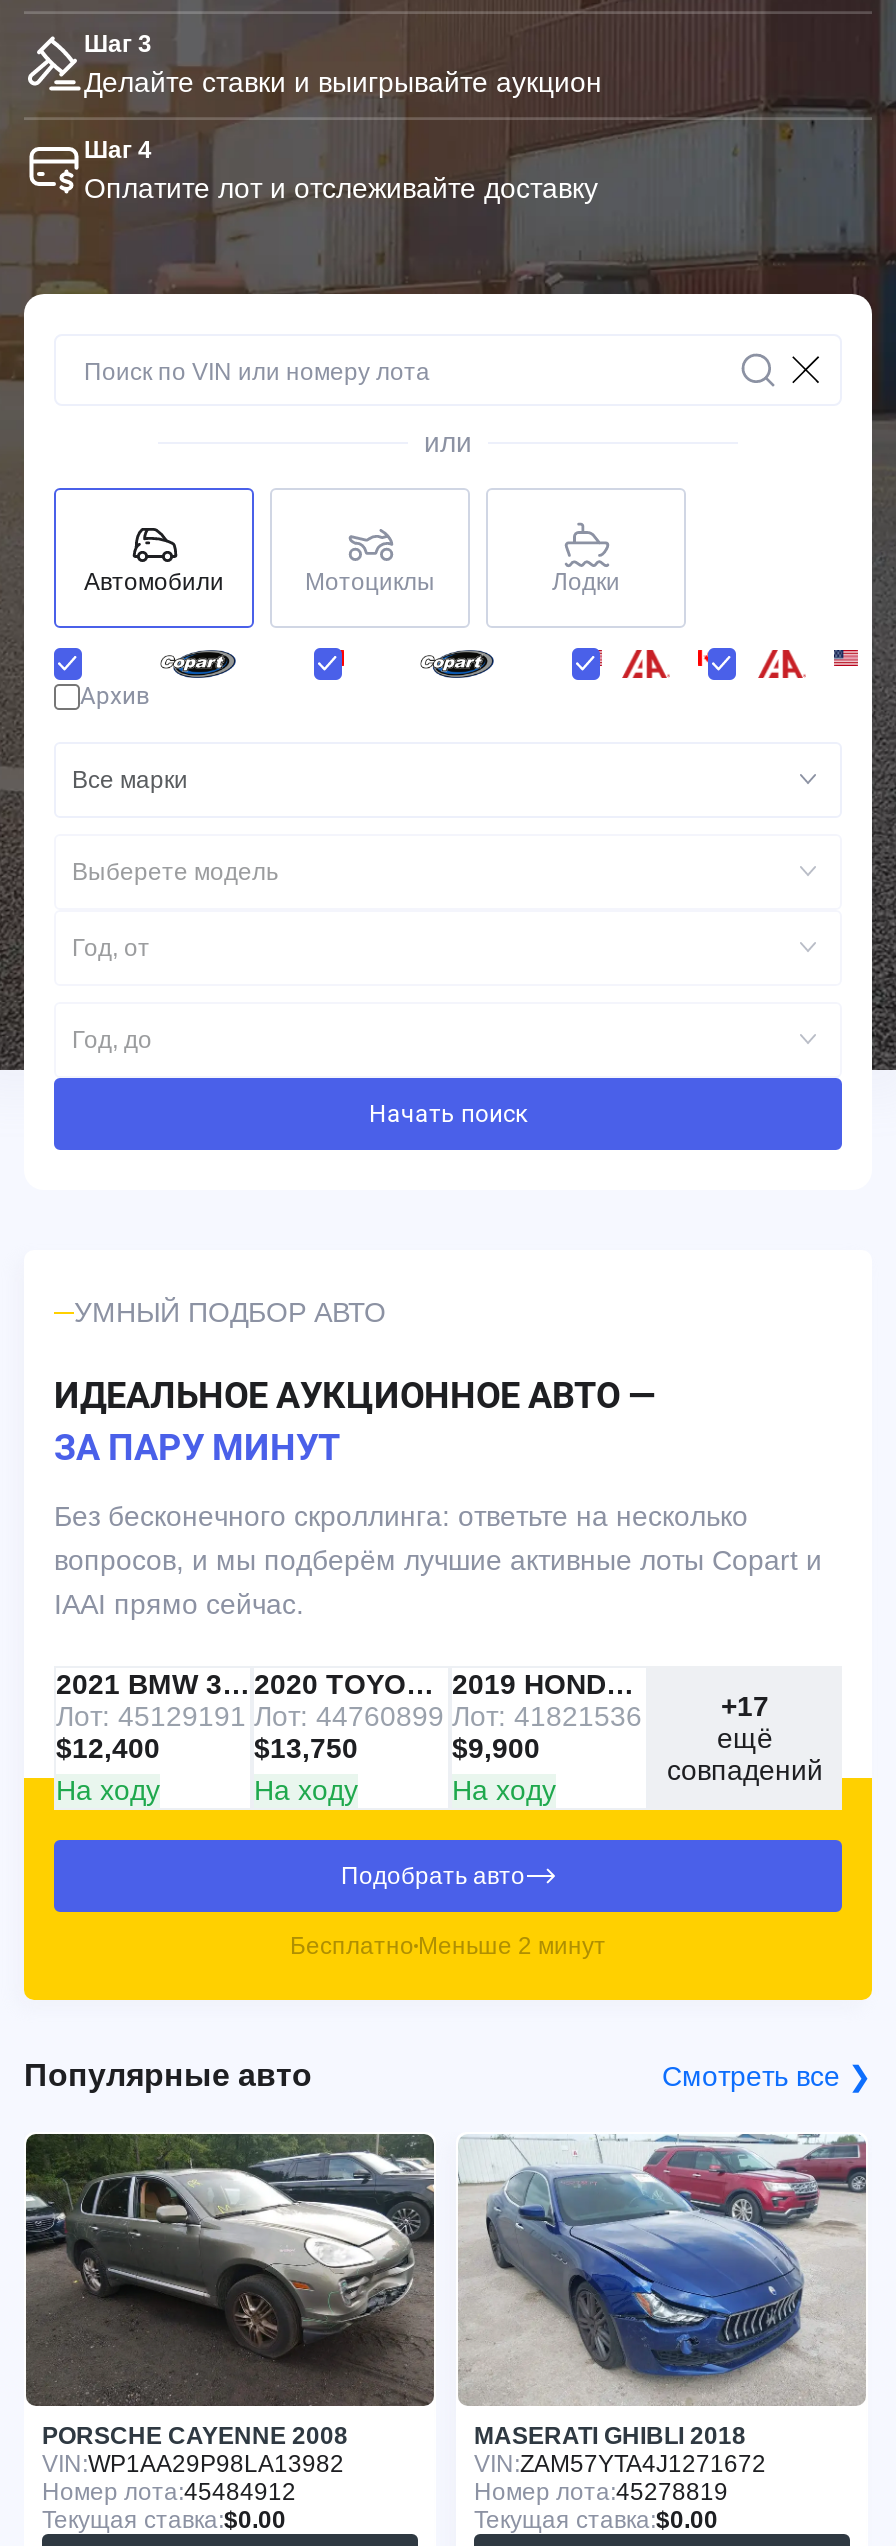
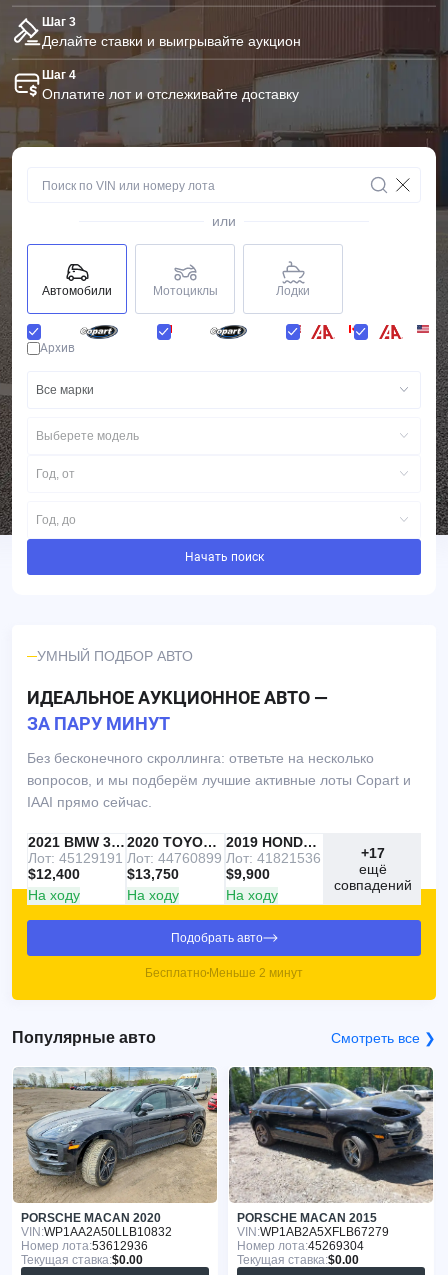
[24,2132,436,2451] [image] | PORSCHE CAYENNE 2008 -> [13,1067,218,1225] [image] | PORSCHE MACAN 2020
[458,2134,866,2507] [image] | MASERATI GHIBLI 2018 | VIN: ZAM57YTA4J1271672 | Номер лота:45278819 -> [228,1066,433,1253] [image] | PORSCHE MACAN 2015 | VIN: WP1AB2A5XFLB67279 | Номер лота:45269304
[42,2451,344,2479] VIN: WP1AA29P98LA13982 -> [21,1225,172,1239] VIN: WP1AA2A50LLB10832
[42,2479,296,2507] Номер лота:45484912 -> [21,1239,148,1253] Номер лота:53612936

